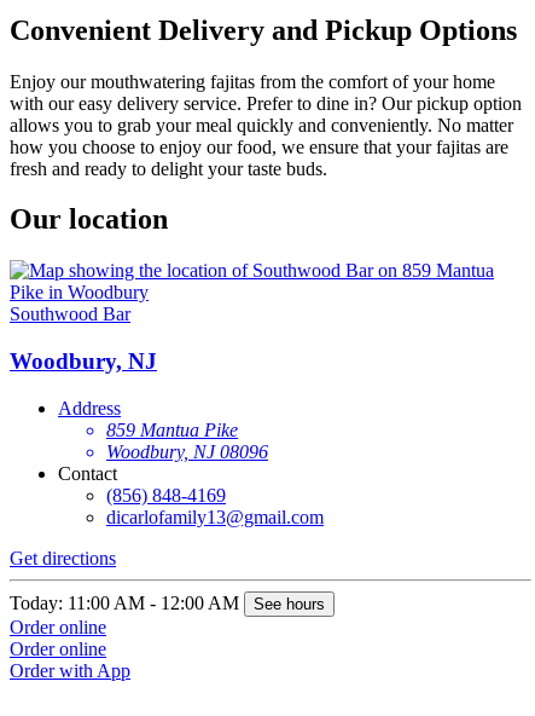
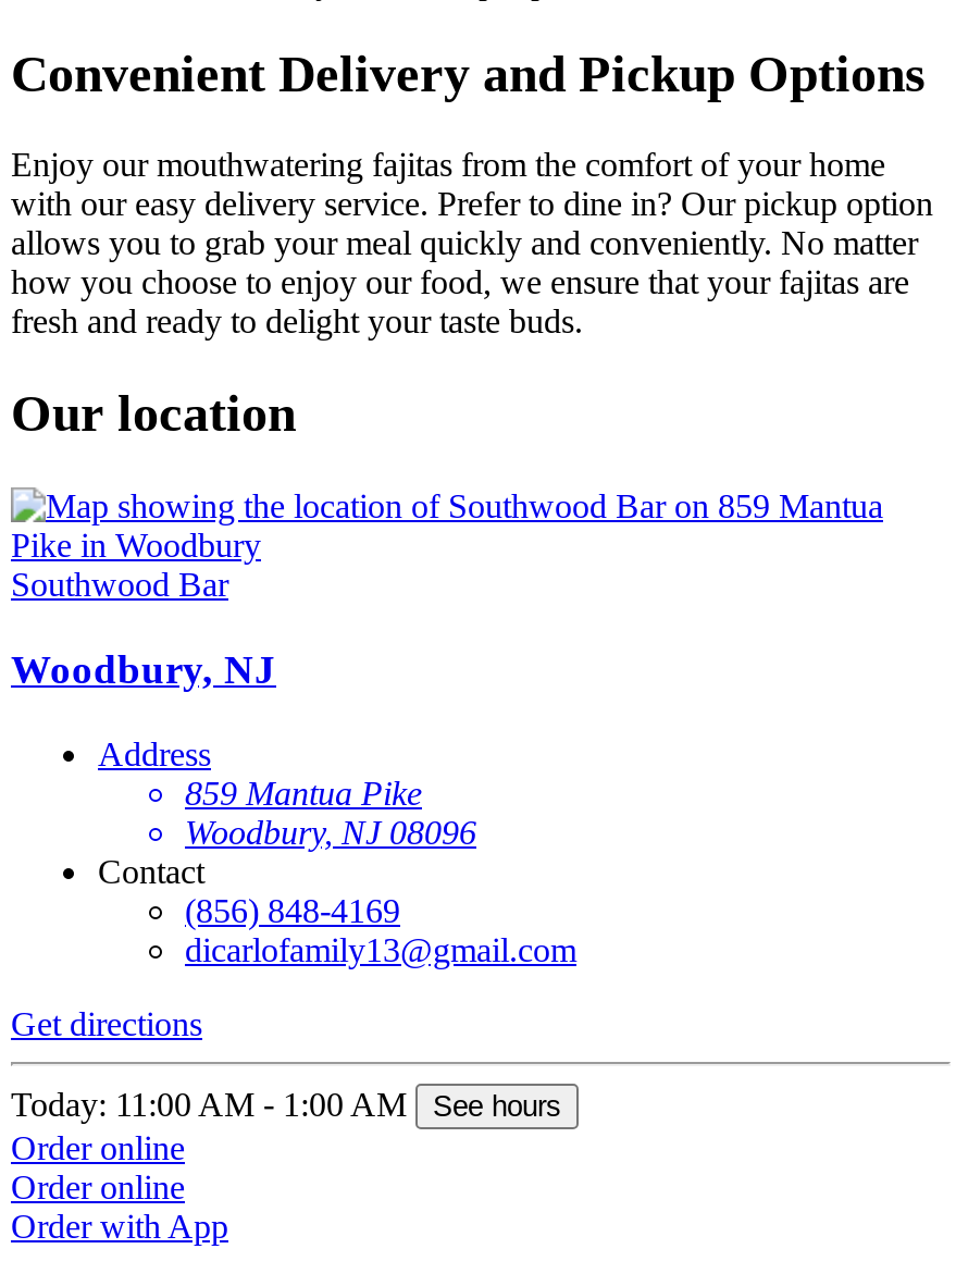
[10,592,325,613] Today: 11:00 AM - 12:00 AM See hours -> [11,1085,561,1122] Today: 11:00 AM - 1:00 AM See hours

